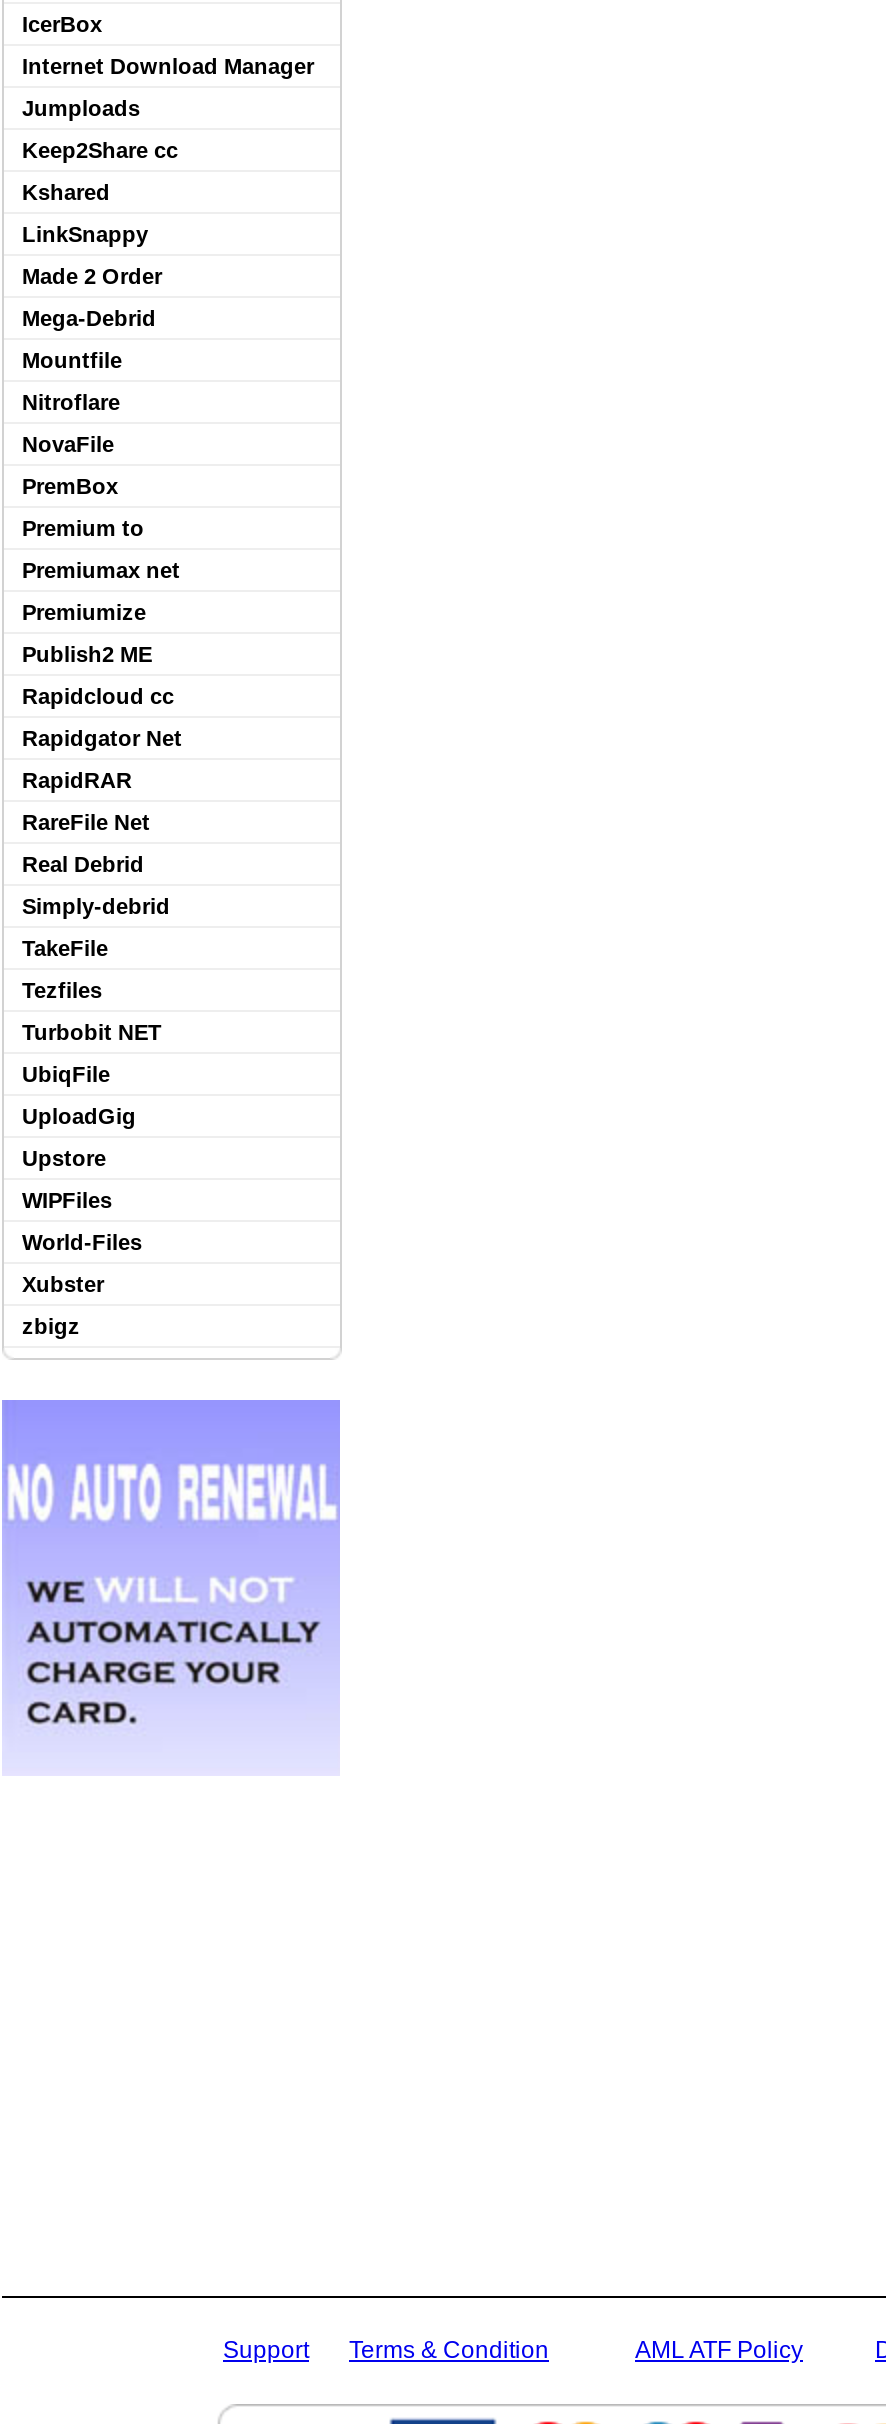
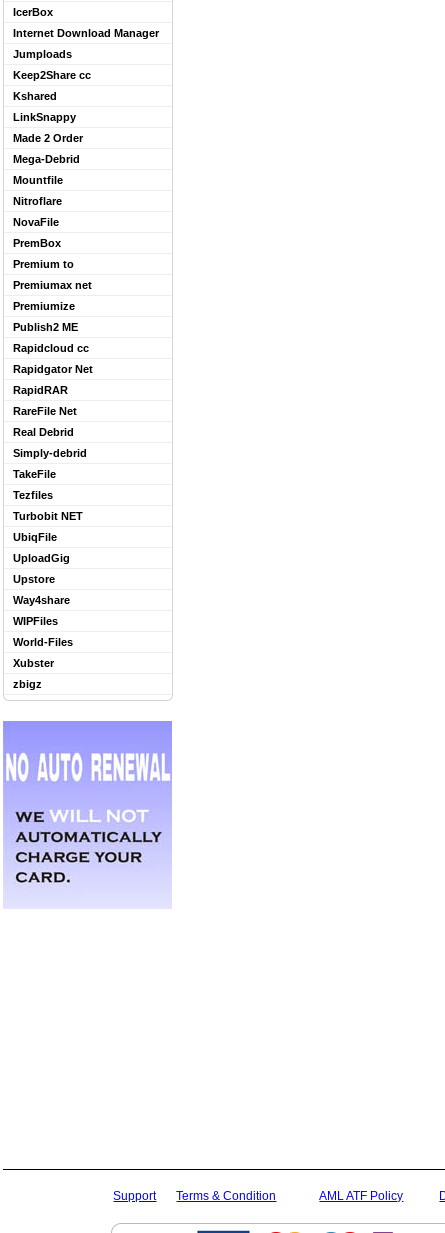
none -> [13,594,70,606] Way4share

